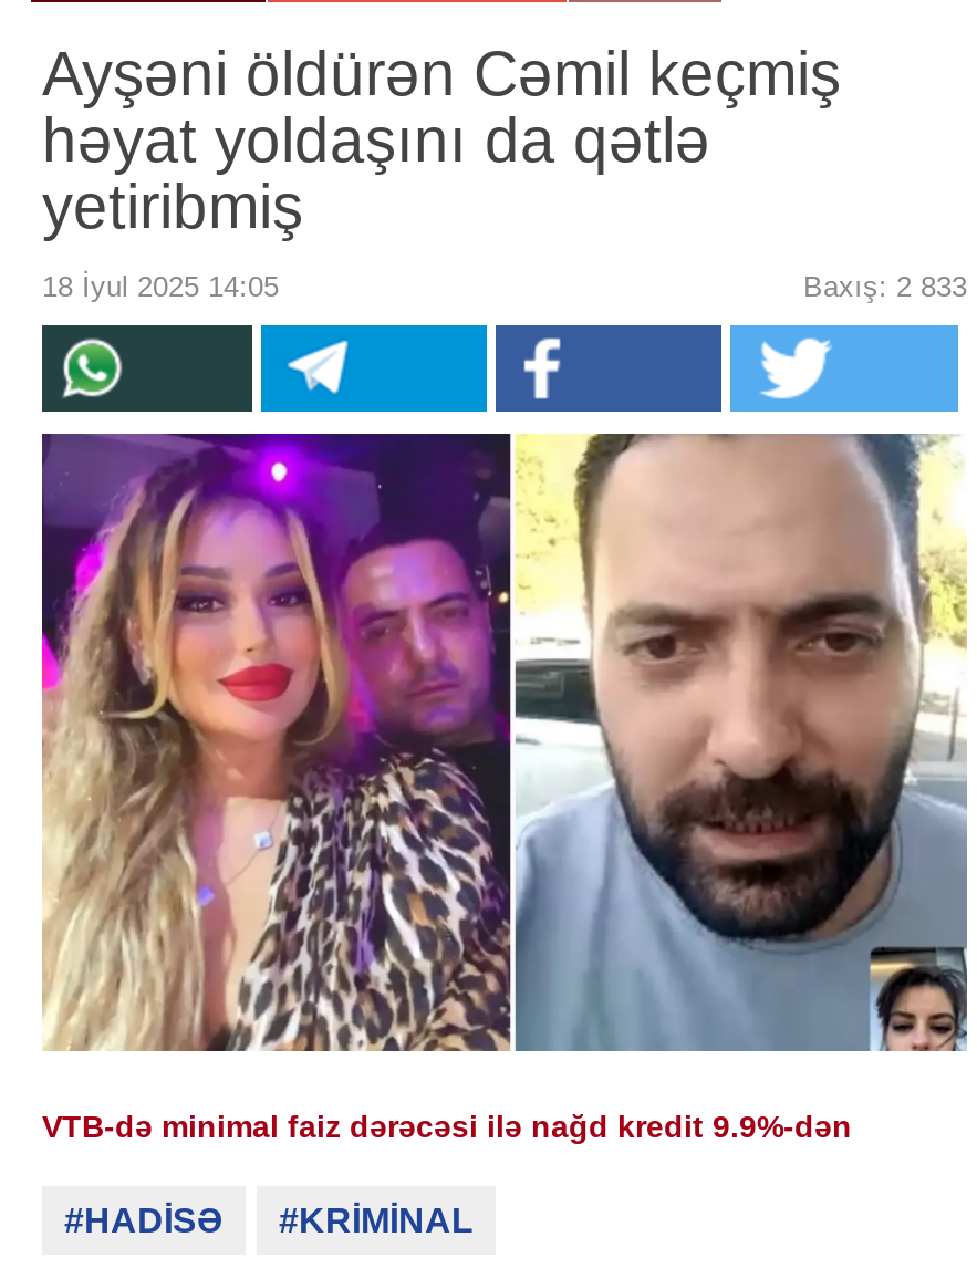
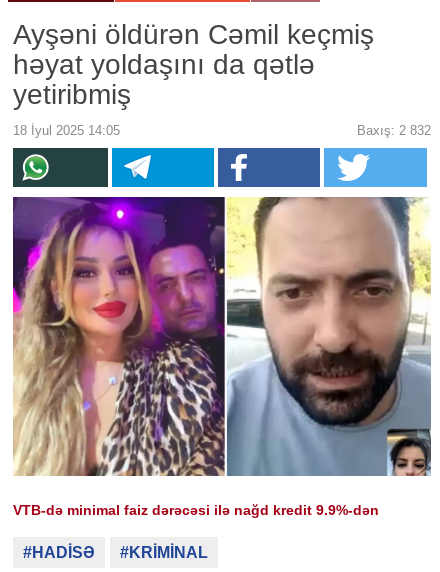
[803,270,967,303] Baxış: 2 833 -> [357,123,431,138] Baxış: 2 832

